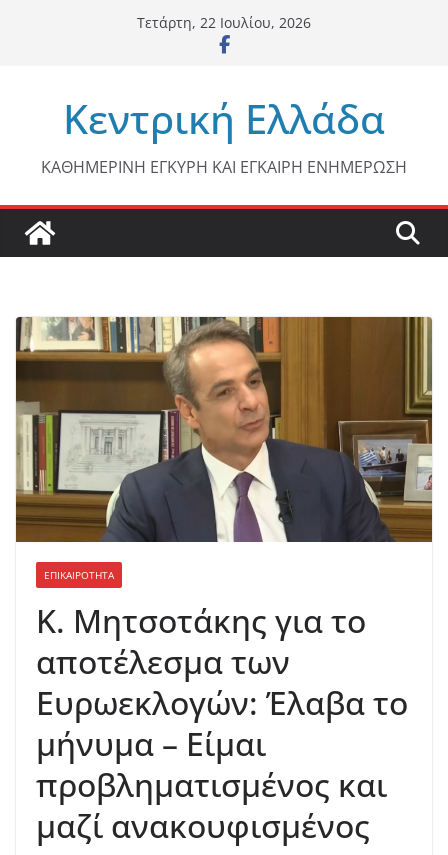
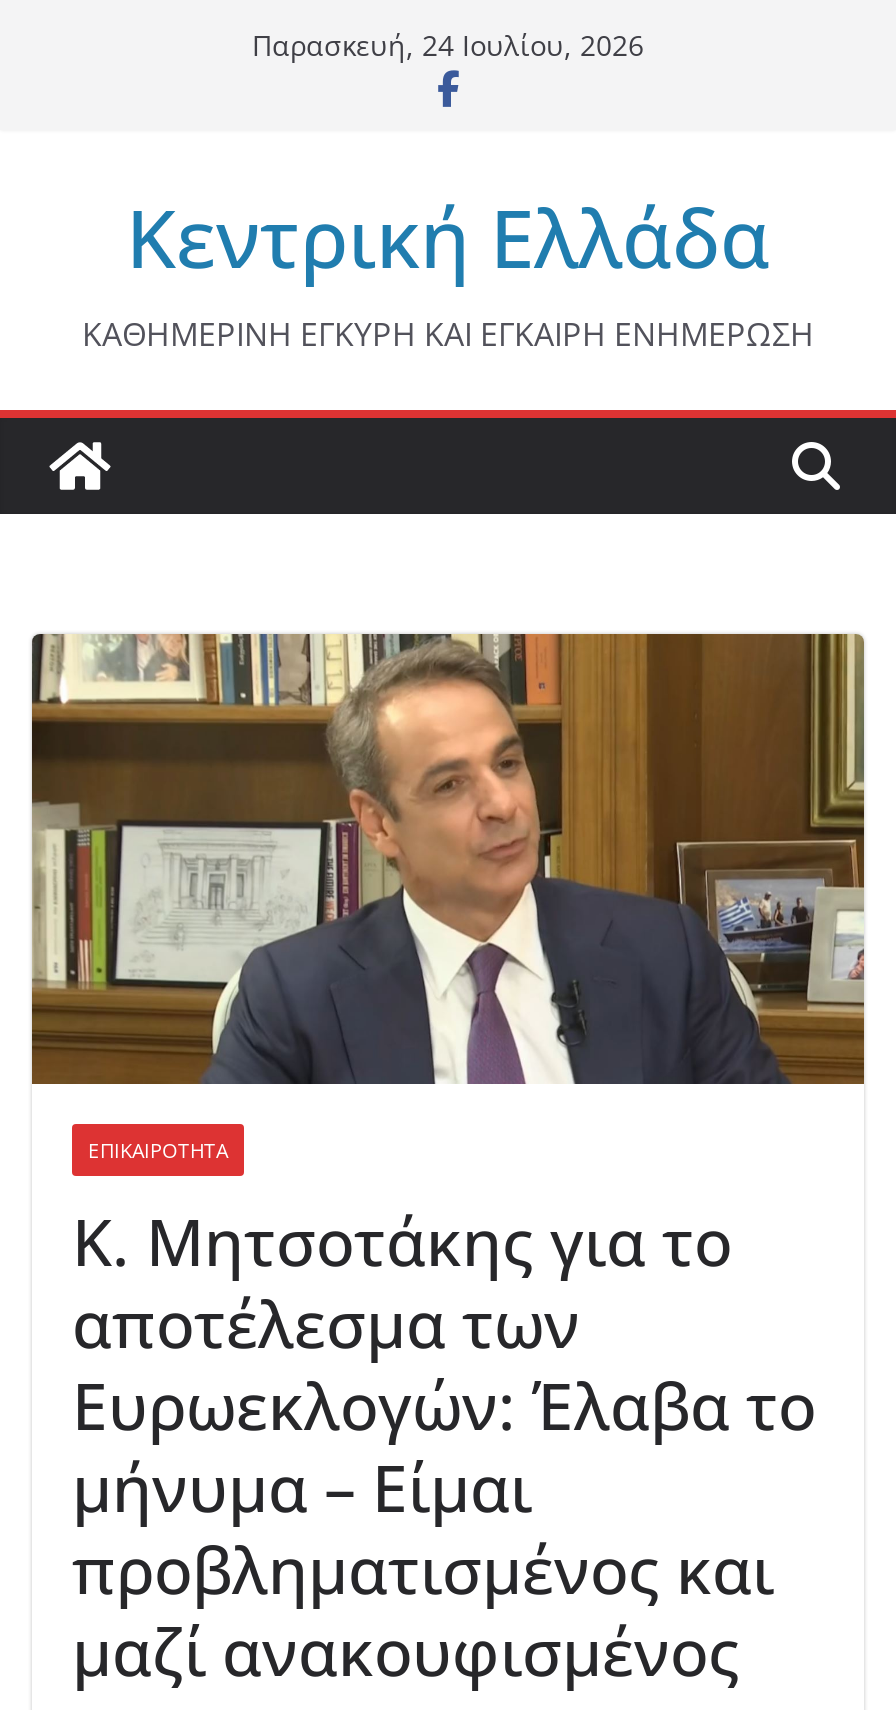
[137,13,311,32] Τετάρτη, 22 Ιουλίου, 2026 -> [252,26,644,64] Παρασκευή, 24 Ιουλίου, 2026

